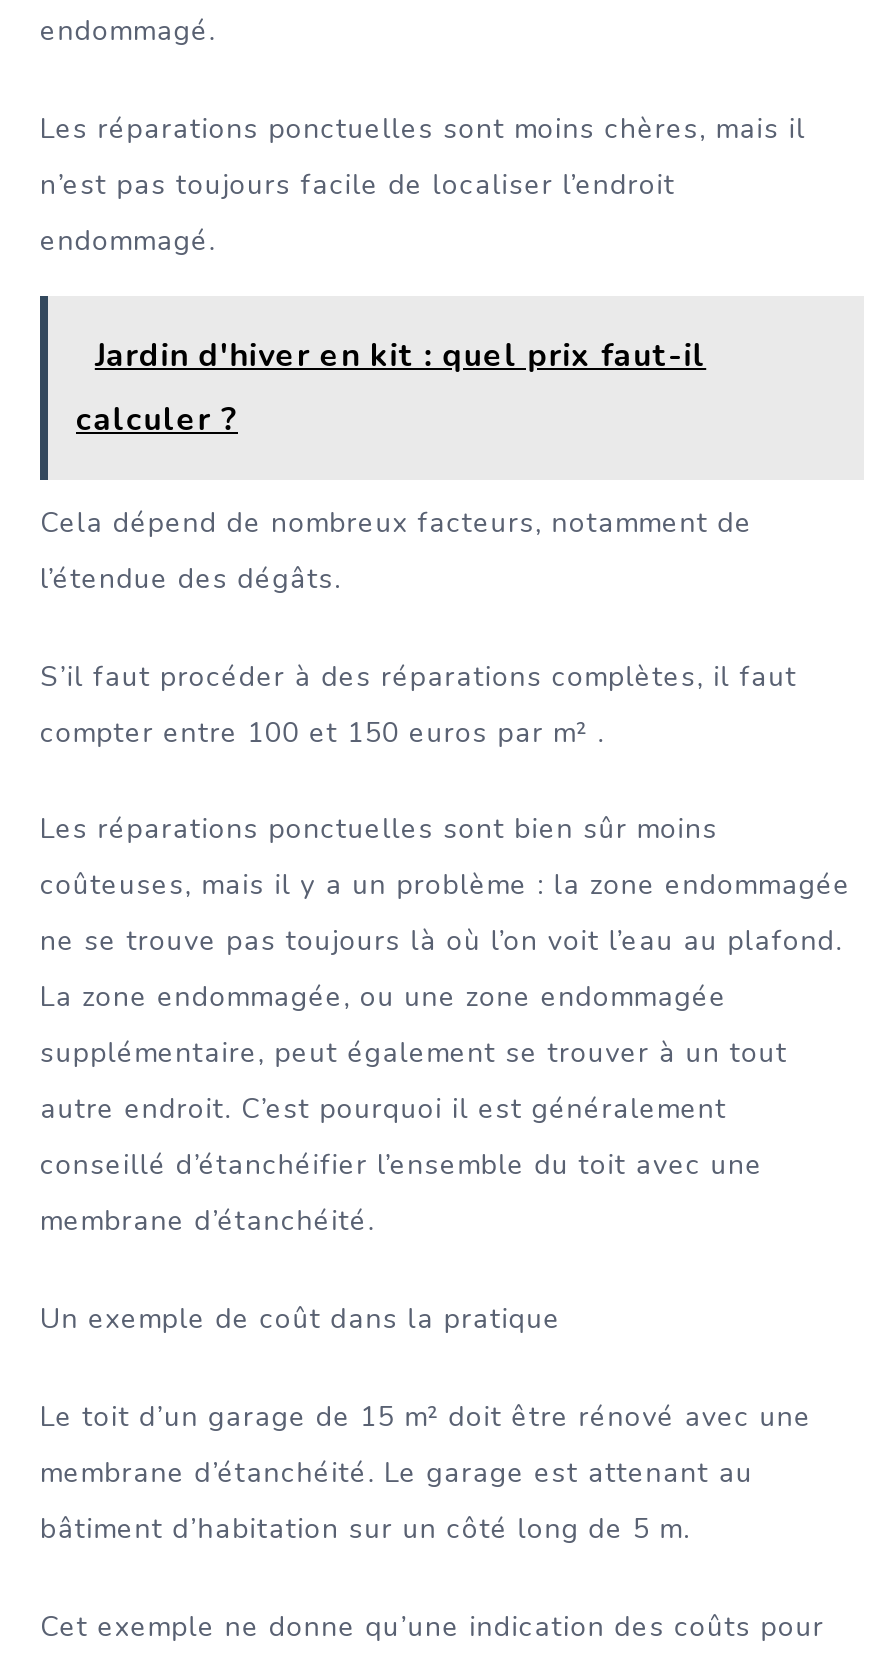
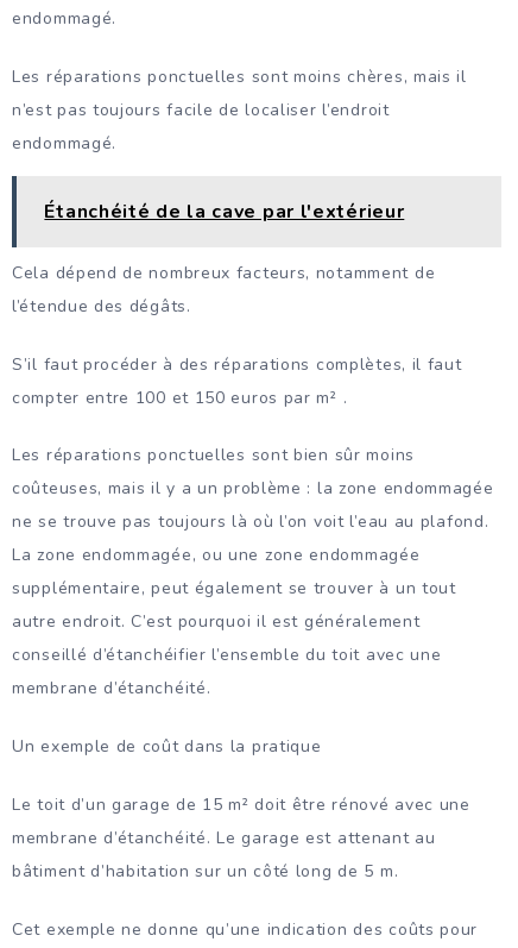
[76,334,706,442] Jardin d'hiver en kit : quel prix faut-il | calculer ? -> [44,198,404,225] Étanchéité de la cave par l'extérieur

